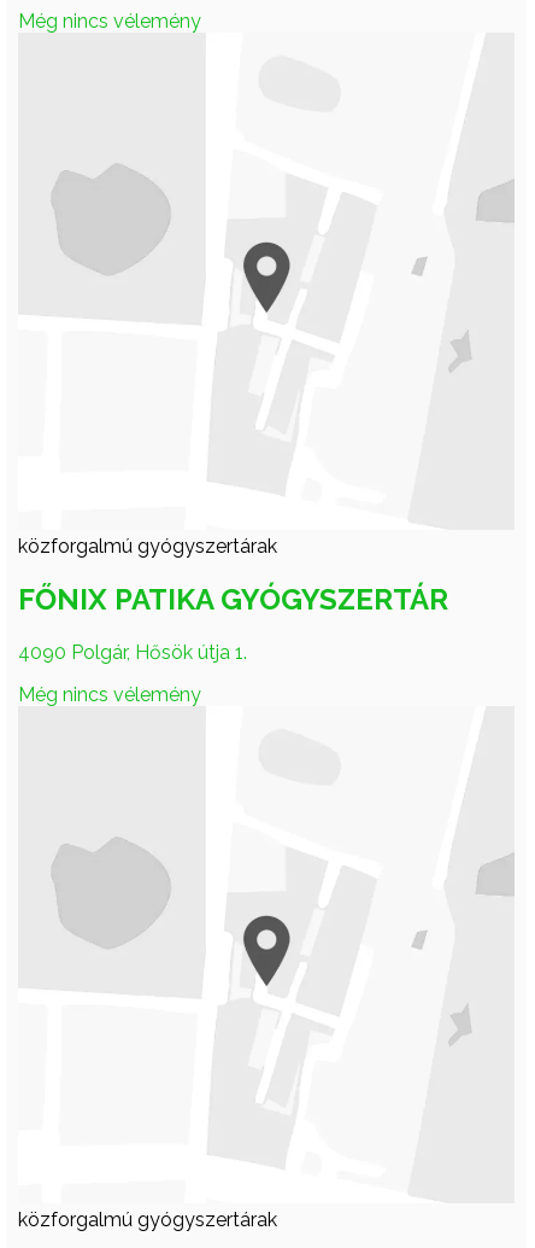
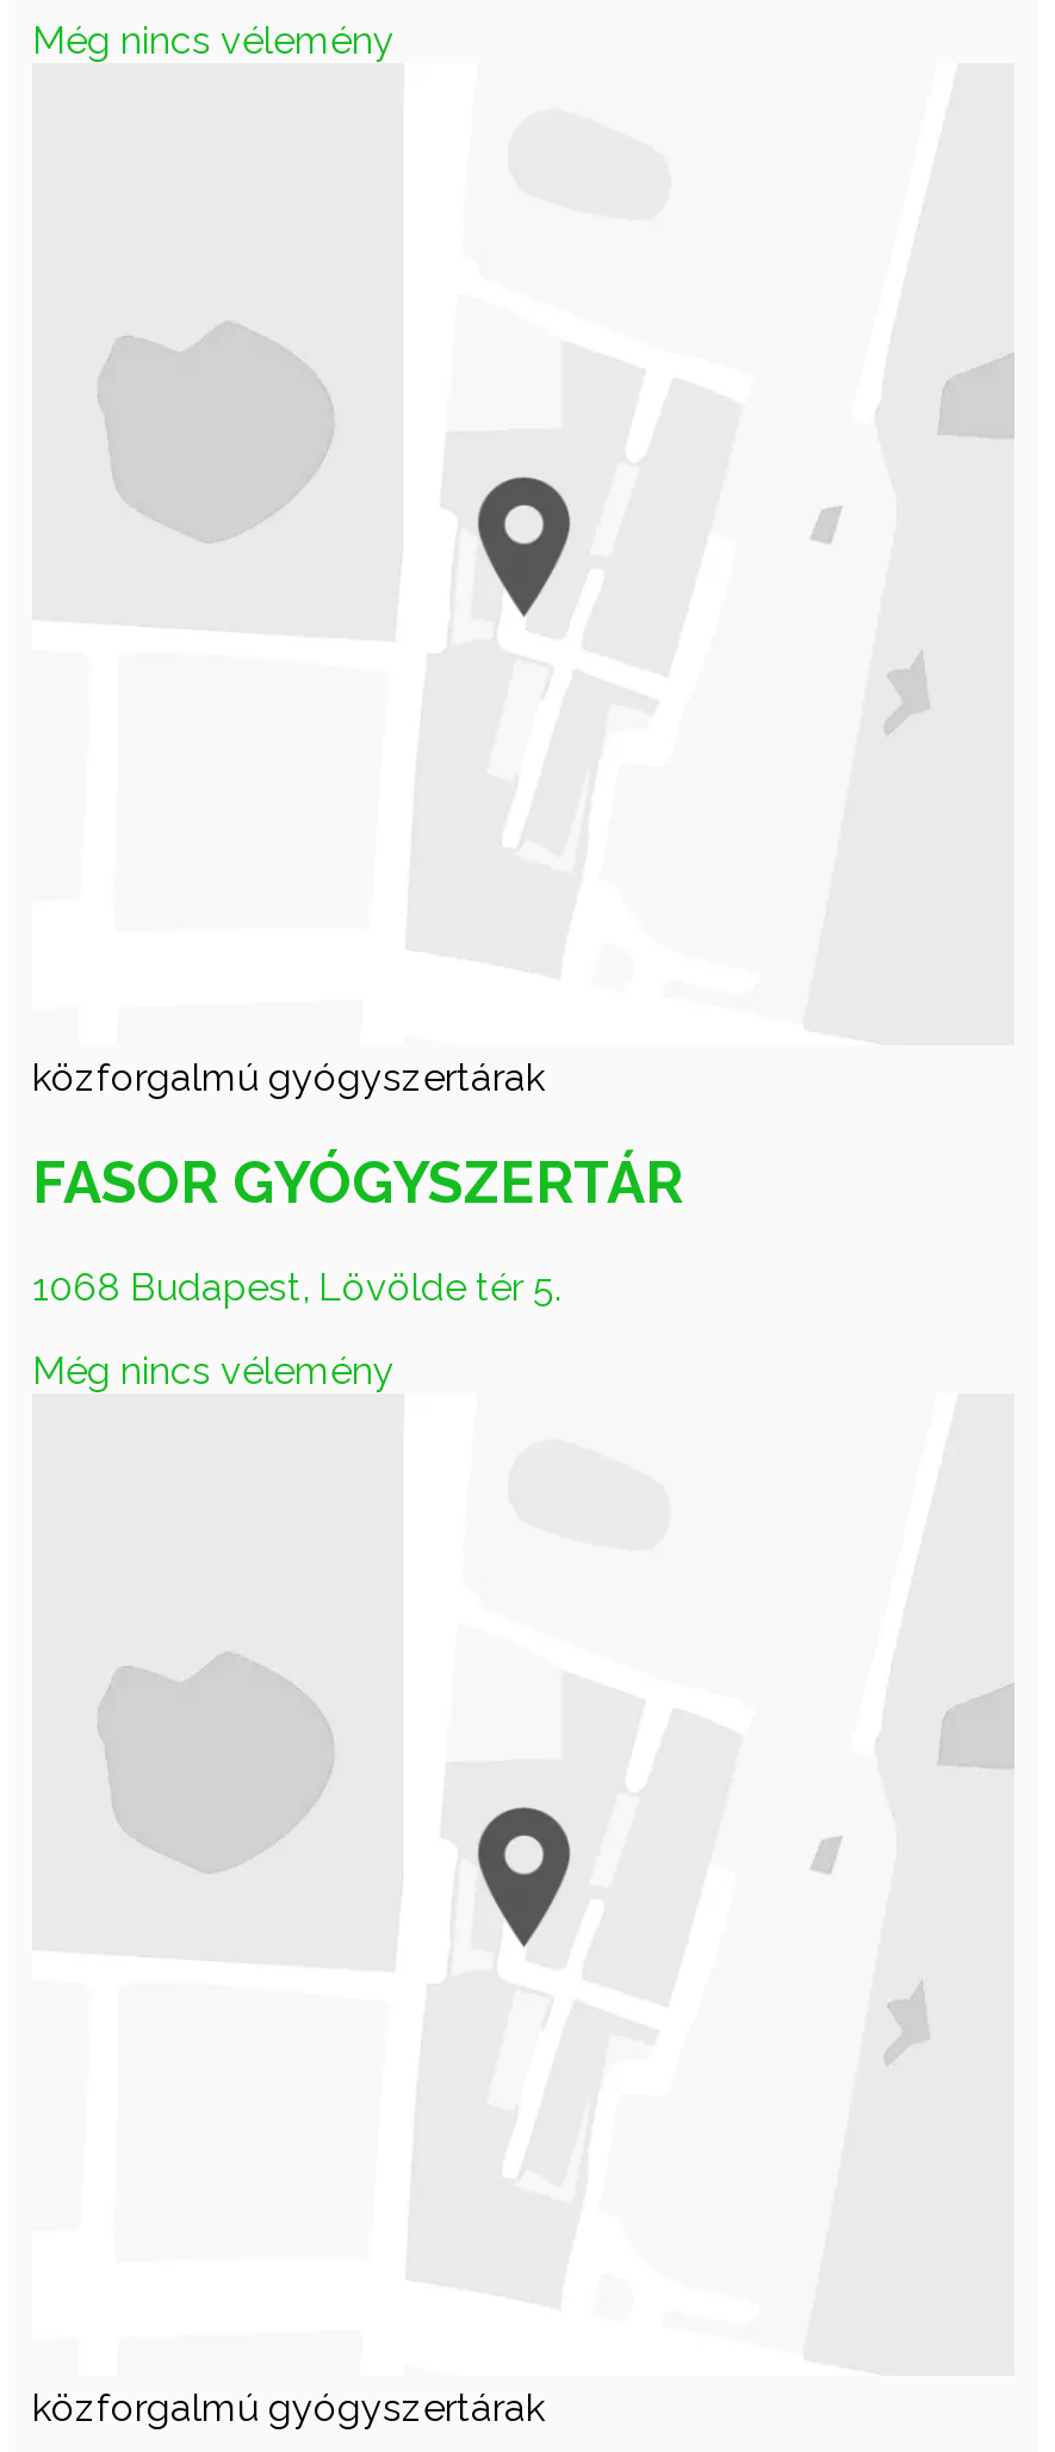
[18,582,448,617] FŐNIX PATIKA GYÓGYSZERTÁR -> [32,1149,683,1218] FASOR GYÓGYSZERTÁR
[18,641,247,664] 4090 Polgár, Hősök útja 1. -> [32,1265,561,1311] 1068 Budapest, Lövölde tér 5.

